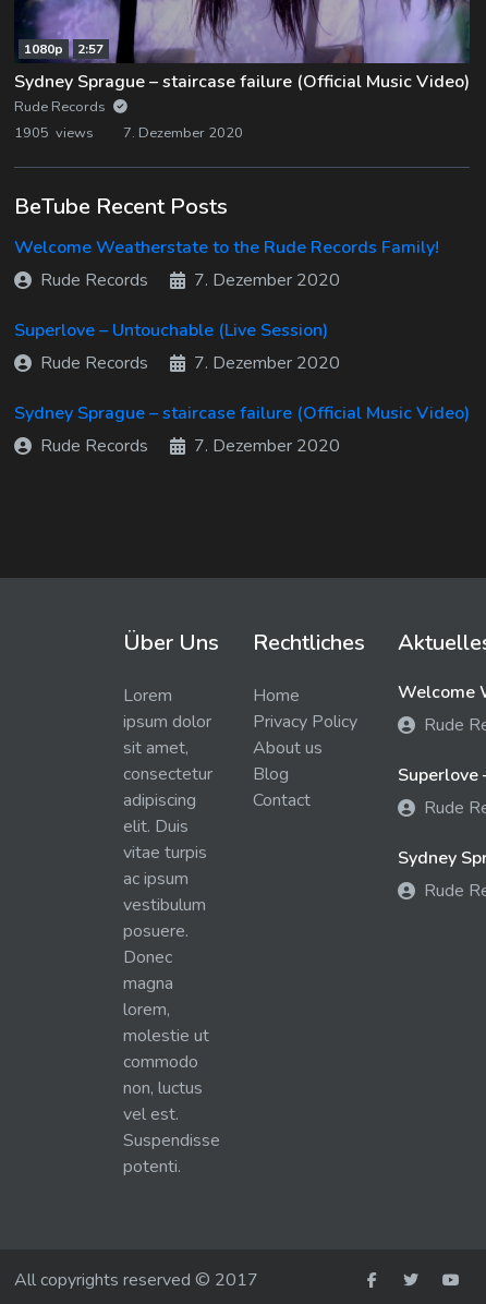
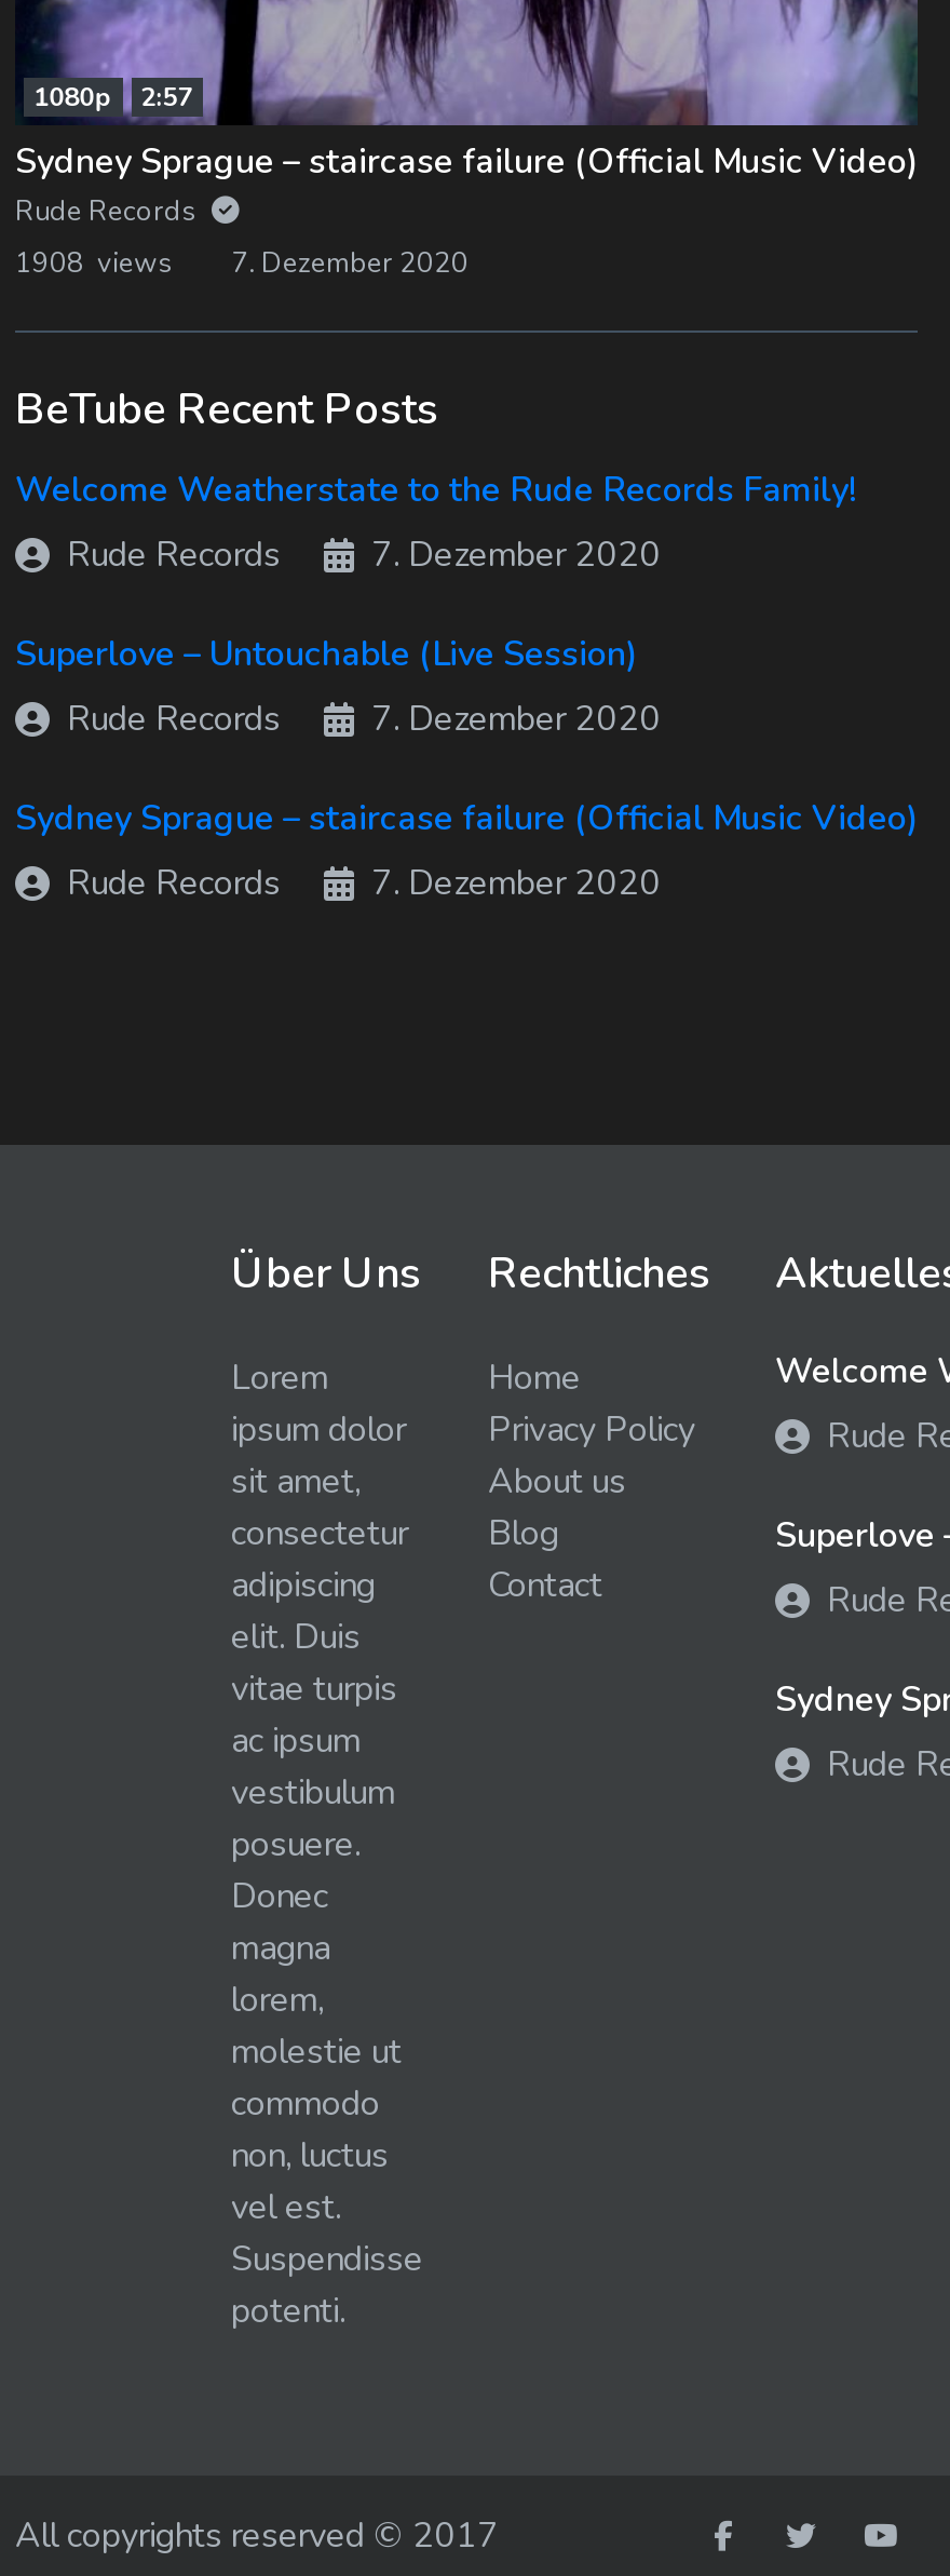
[14,123,243,143] 1905 views 7. Dezember 2020 -> [15,244,469,283] 1908 views 7. Dezember 2020

